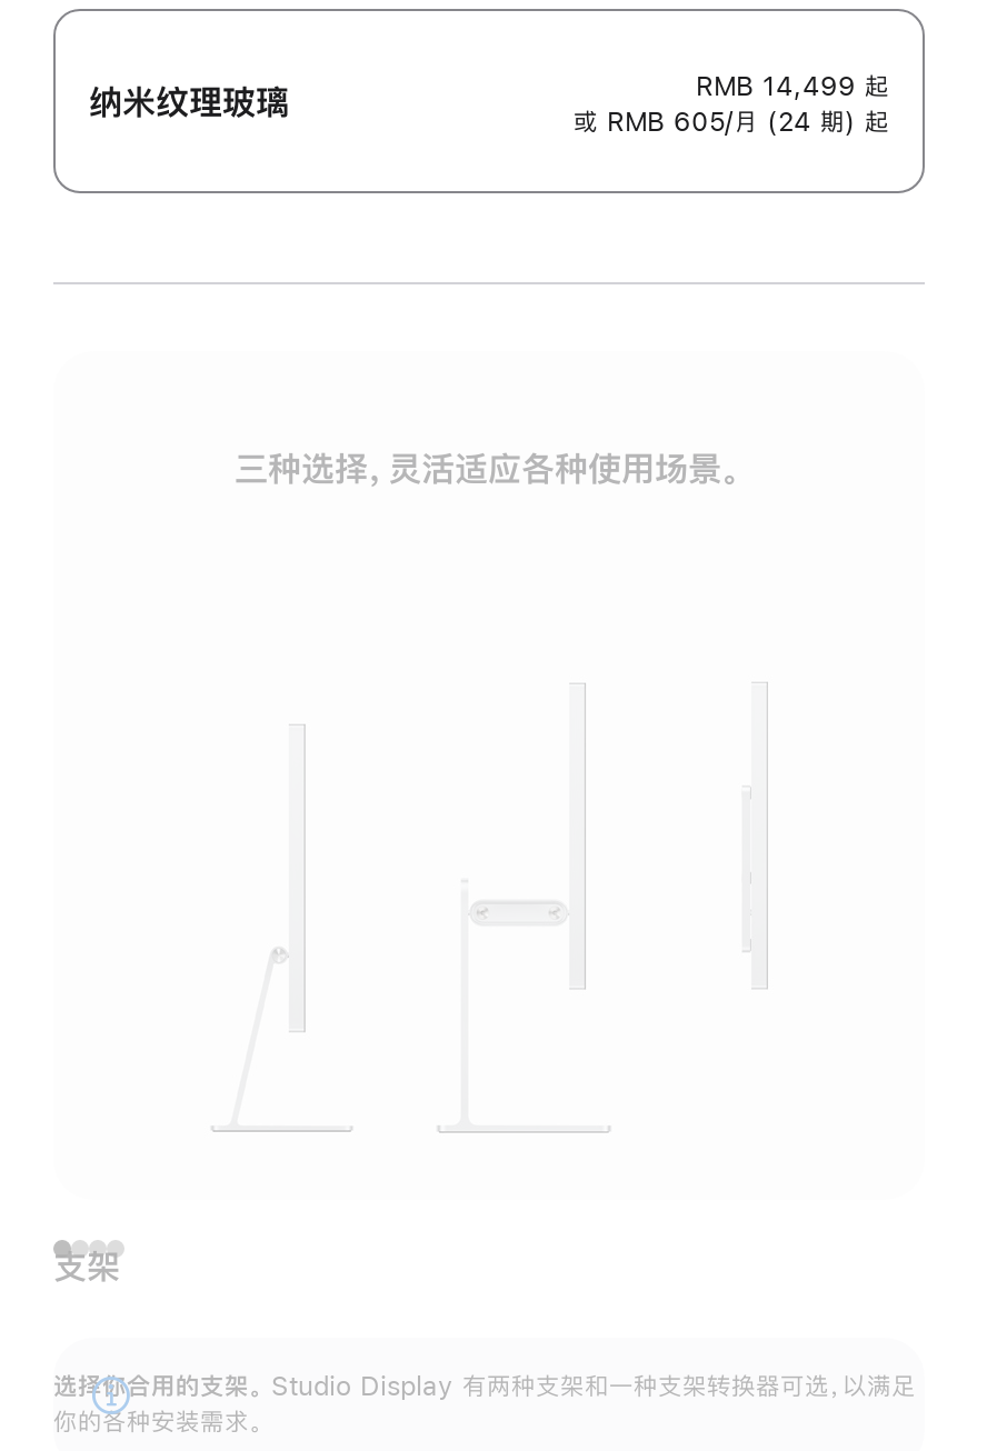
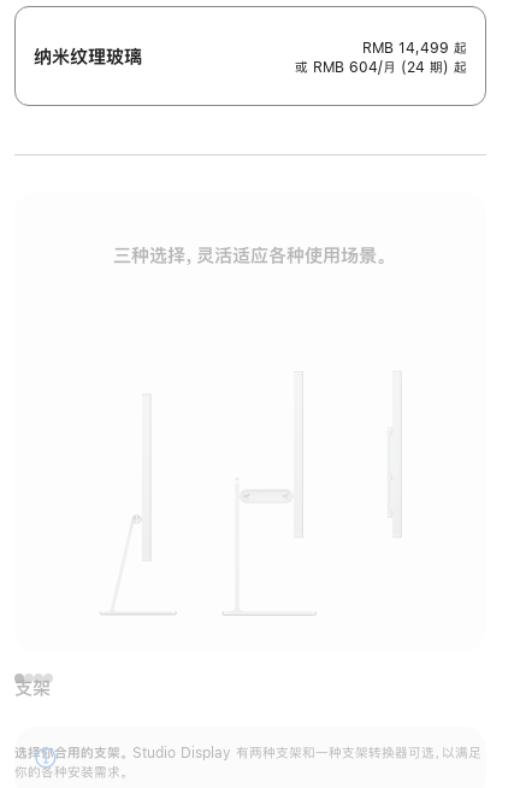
[574,109,889,136] 或 RMB 605/月 (24 期) 起 -> [295,60,467,75] 或 RMB 604/月 (24 期) 起

